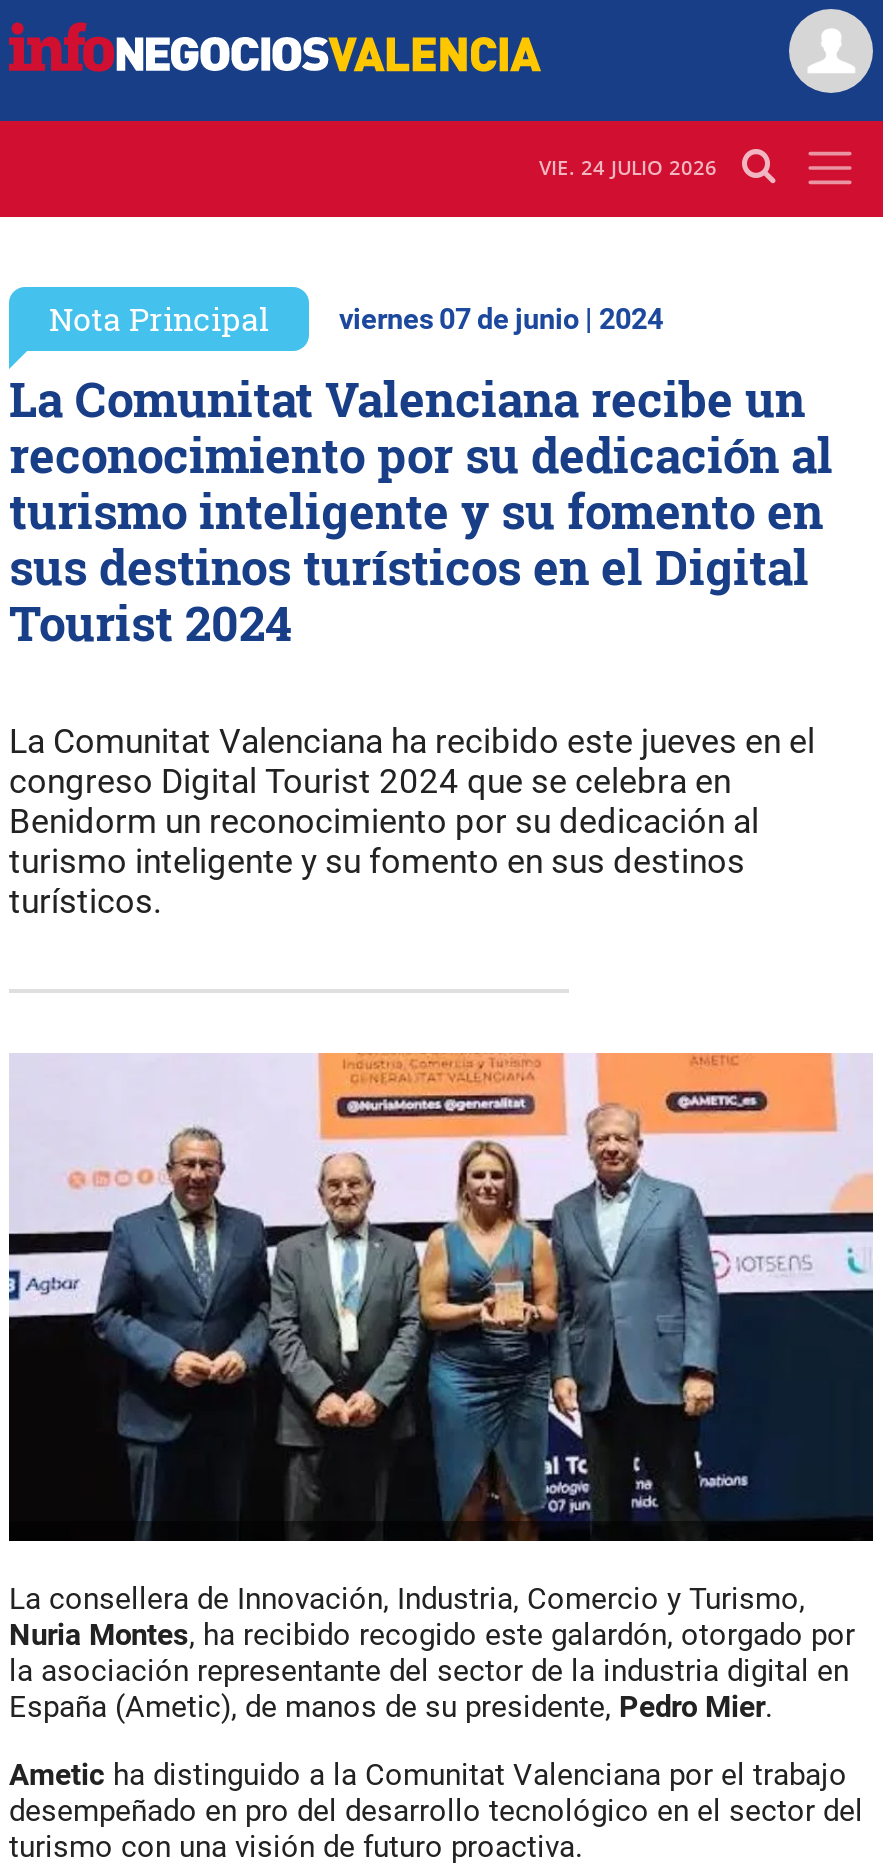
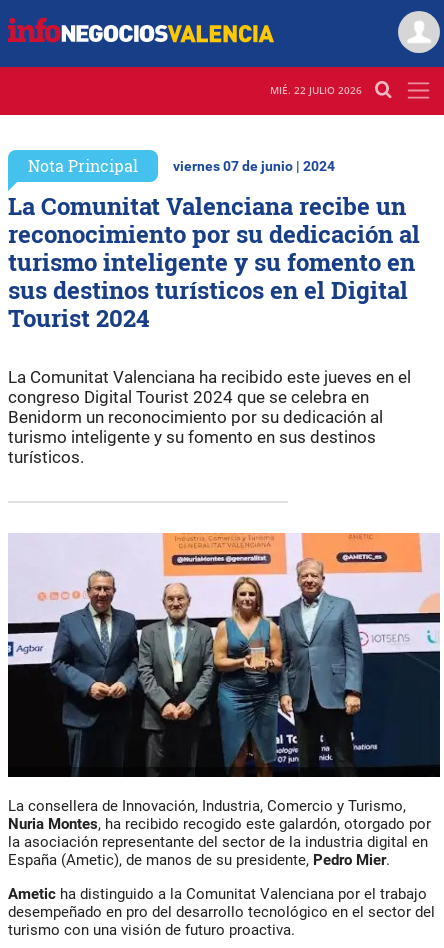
[539,154,717,182] VIE. 24 JULIO 2026 -> [270,83,362,97] MIÉ. 22 JULIO 2026

